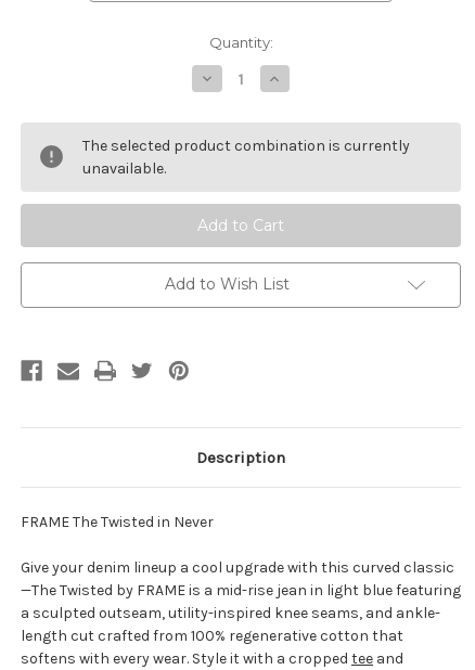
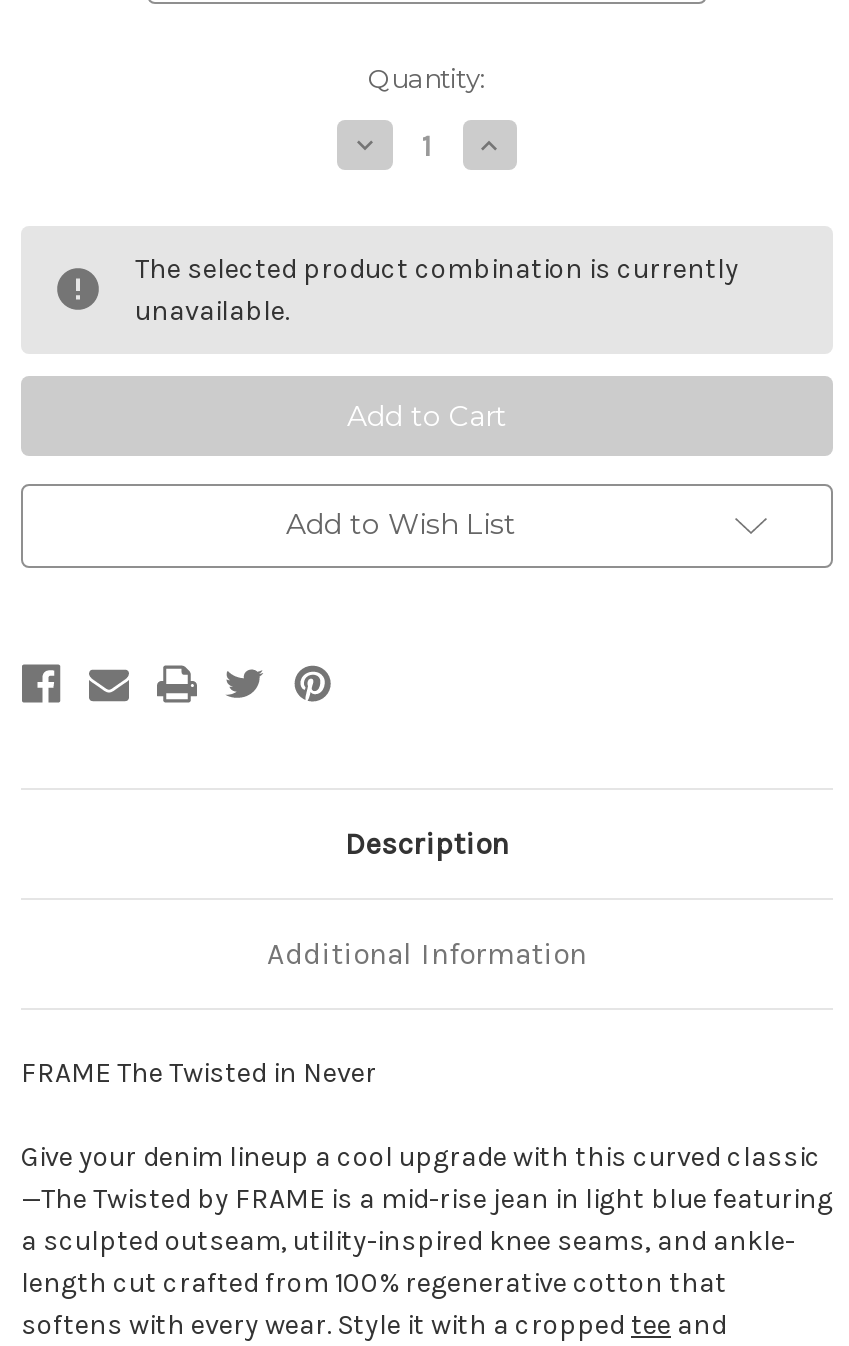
none -> [267,935,587,971] Additional Information

